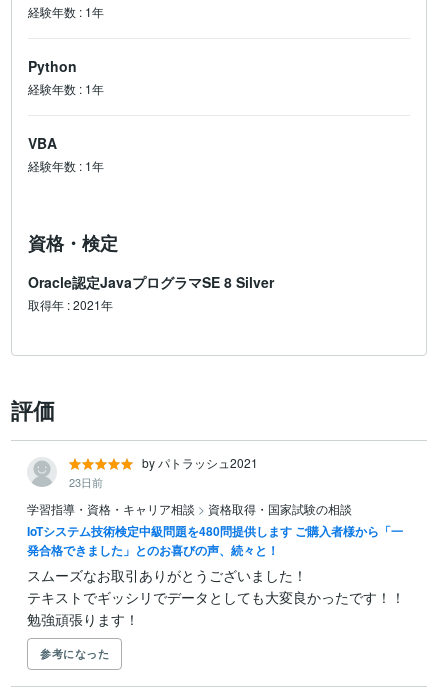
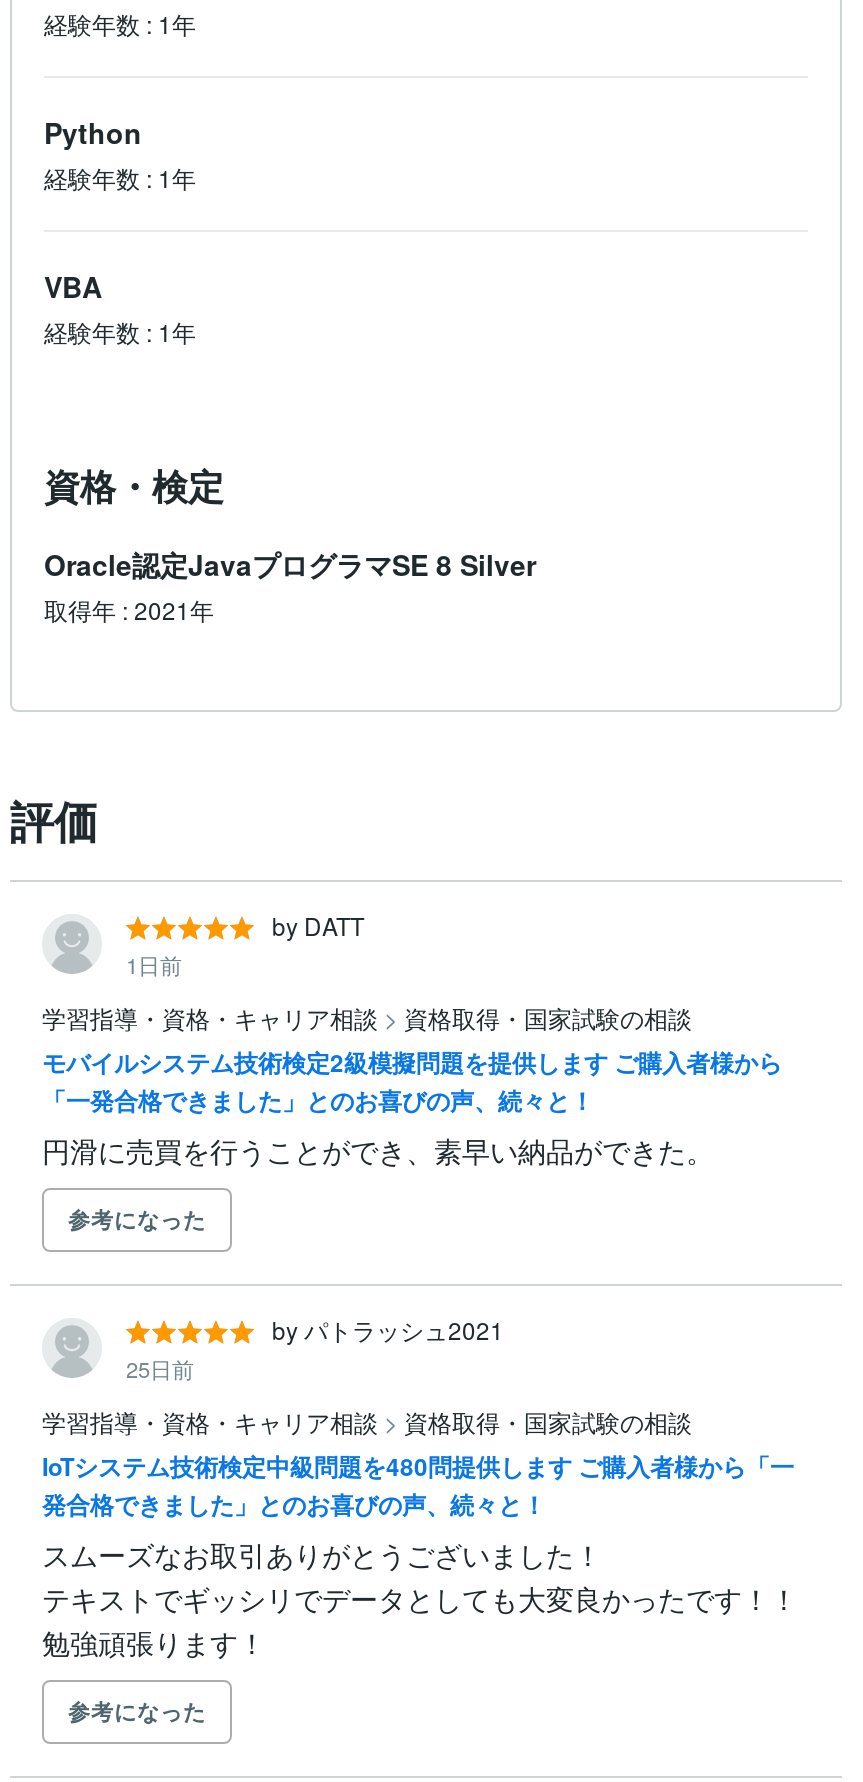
none -> [42,908,782,1234] by DATT | 1日前 | 学習指導・資格・キャリア相談>資格取得・国家試験の相談 | モバイルシステム技術検定2級模擬問題を提供します ご購入者様から | 「一発合格できました」とのお喜びの声、続々と！ | 円滑に売買を行うことができ、素早い納品ができた。 | 参考になった
[69,474,103,490] 23日前 -> [126,1352,194,1384] 25日前

